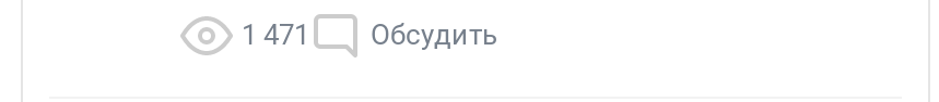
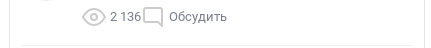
[242,19,497,51] 1 471 Обсудить -> [110,9,227,24] 2 136 Обсудить

